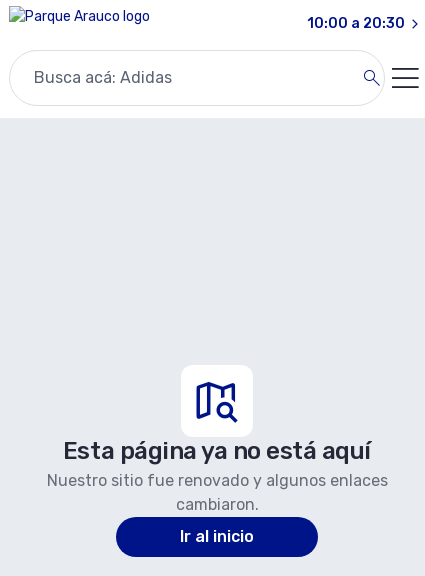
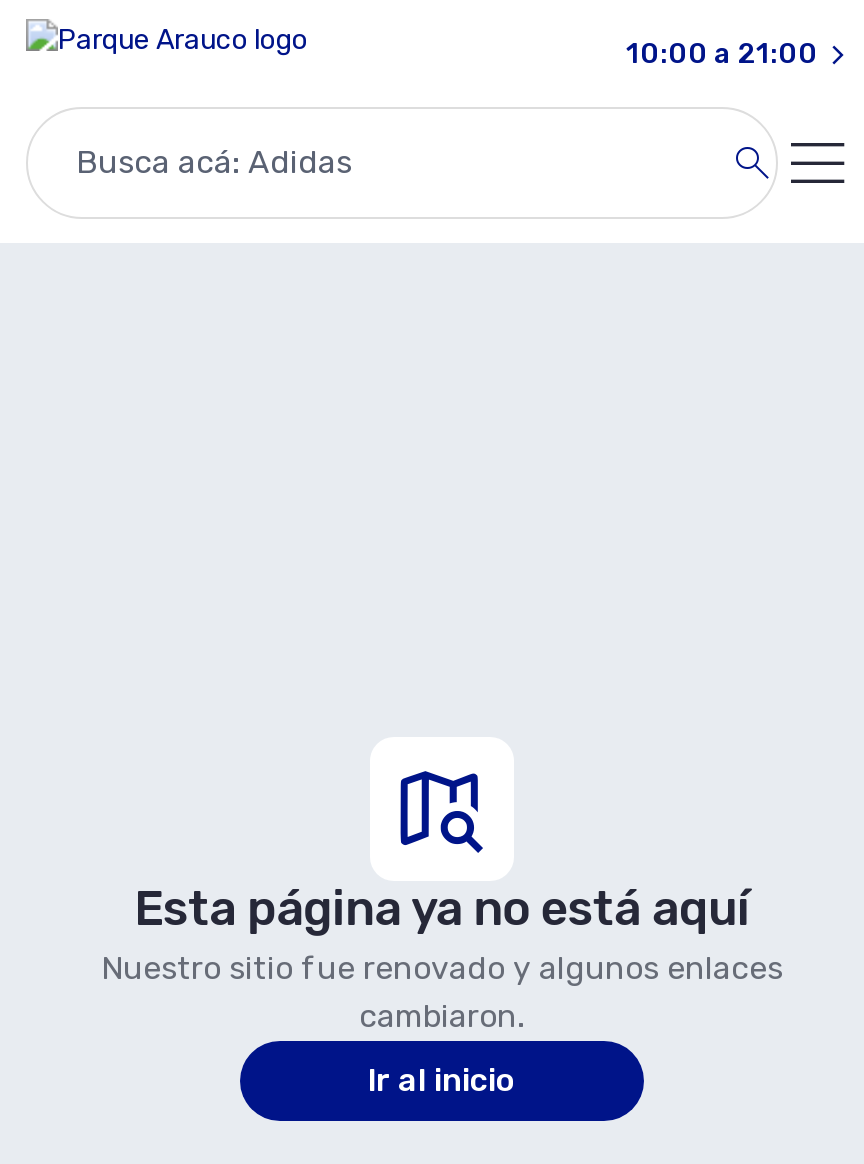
[307,15,405,32] 10:00 a 20:30 -> [626,37,818,71] 10:00 a 21:00

